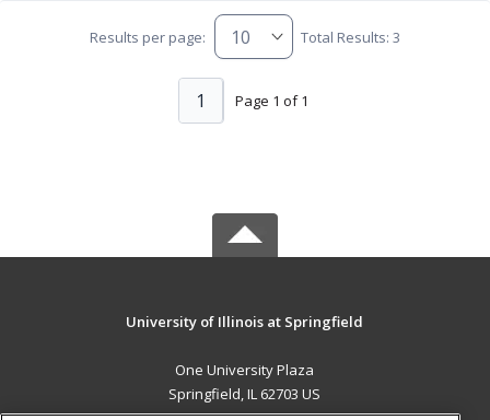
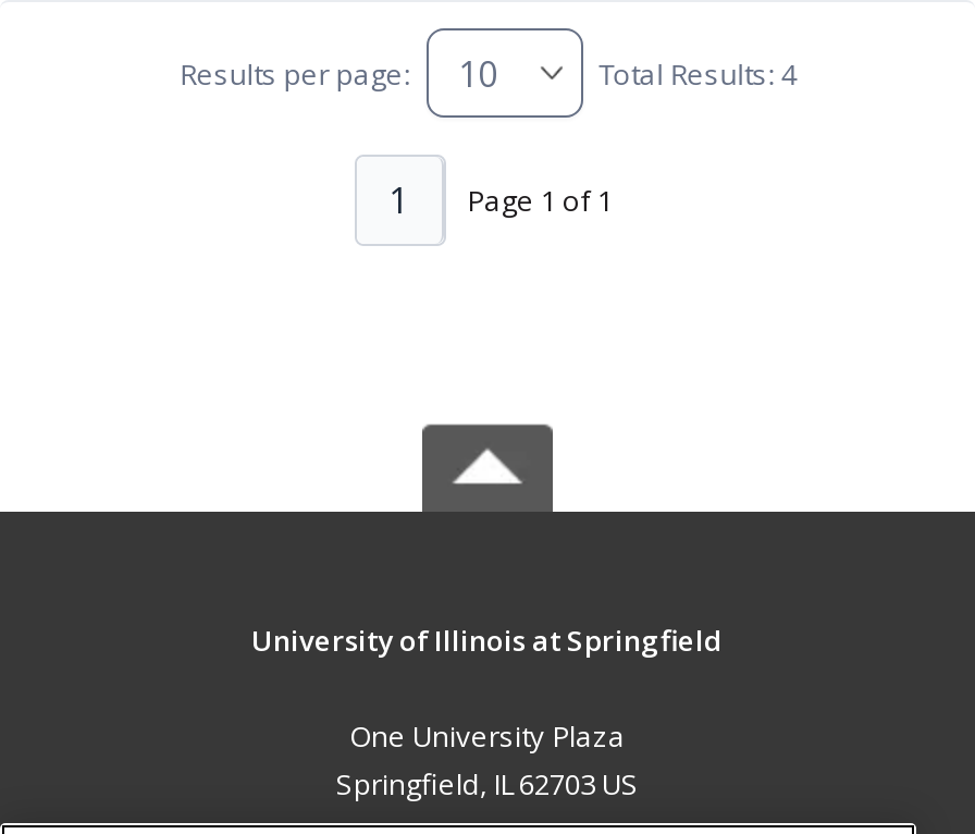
[300,27,400,47] Total Results: 3 -> [598,54,796,93] Total Results: 4

